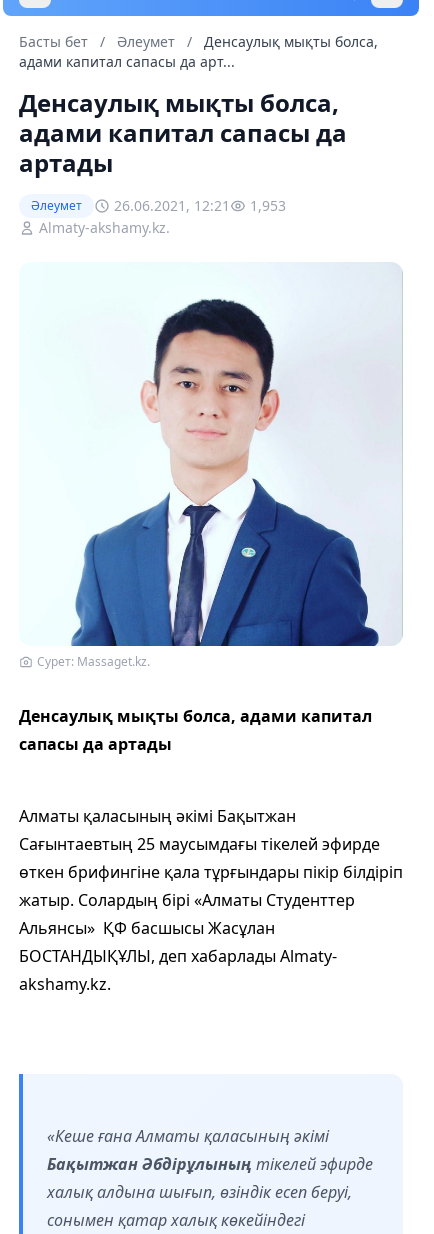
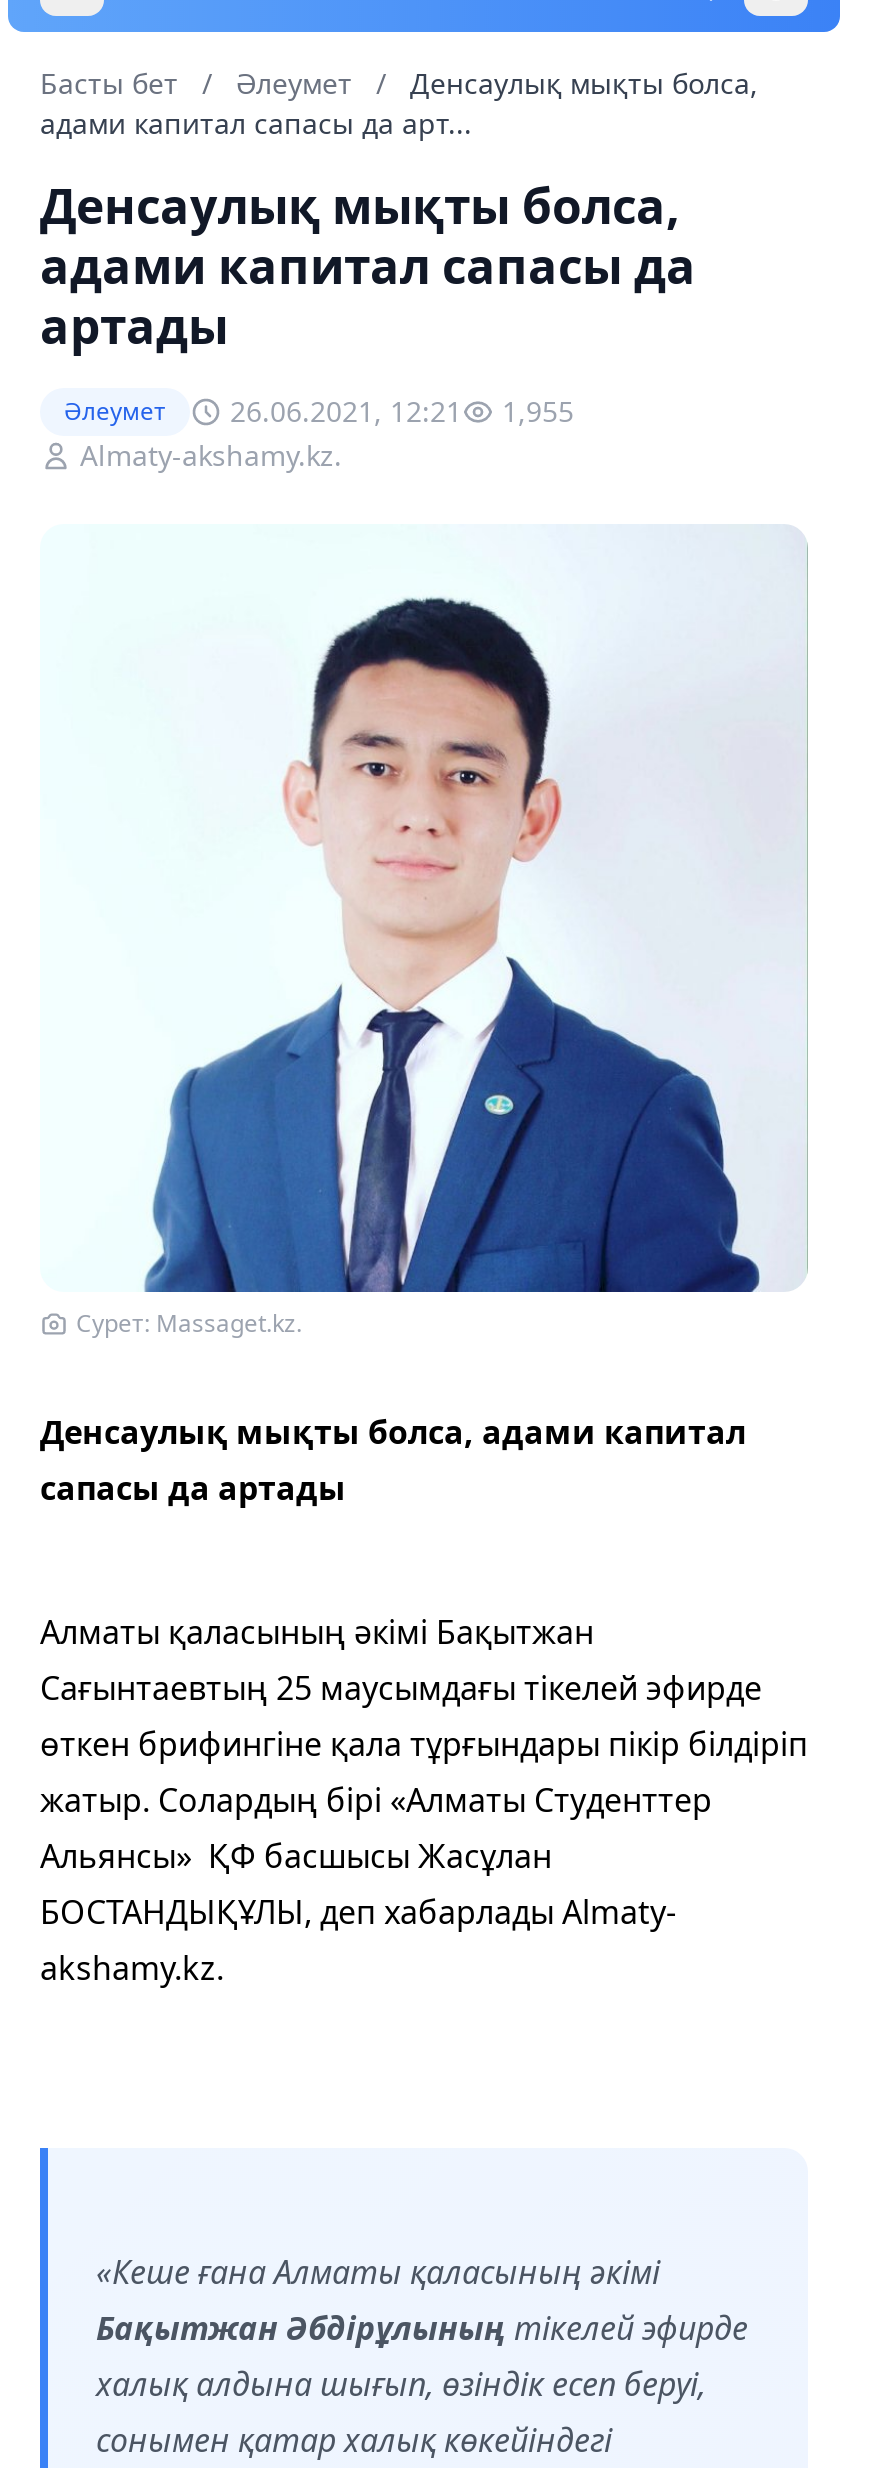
[31,196,286,215] Әлеумет 26.06.2021, 12:21 1,953 -> [64,392,574,430] Әлеумет 26.06.2021, 12:21 1,955

